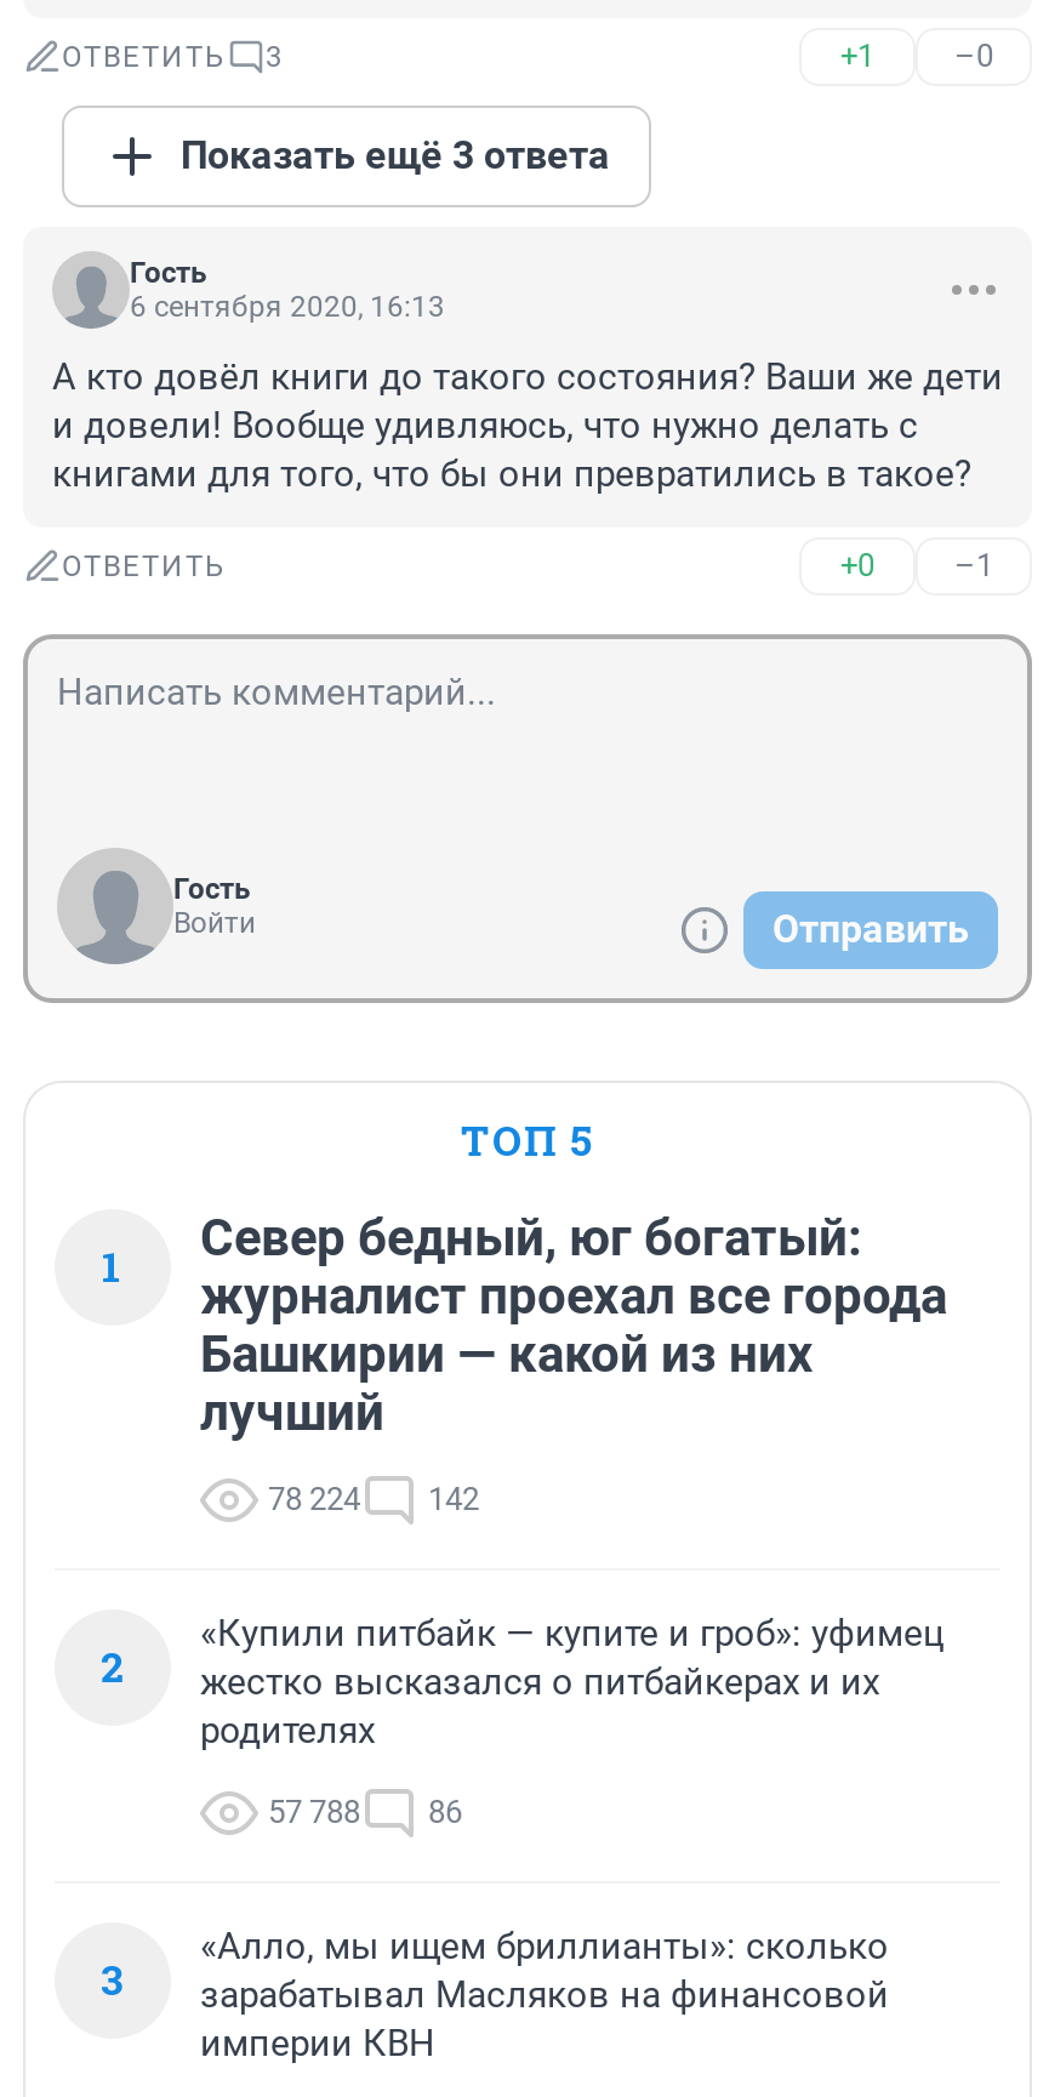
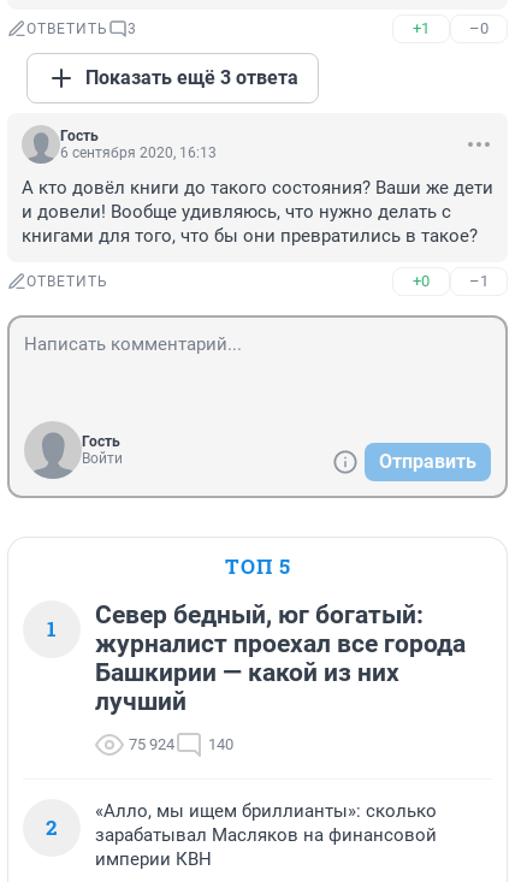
[268,1481,360,1518] 78 224 -> [129,735,174,753] 75 924
[428,1481,479,1518] 142 -> [208,735,233,753] 140
[101,1612,945,2007] «Купили питбайк — купите и гроб»: уфимец | жестко высказался о питбайкерах и их | родителях | 57 788 | 86 | 3 -> none

